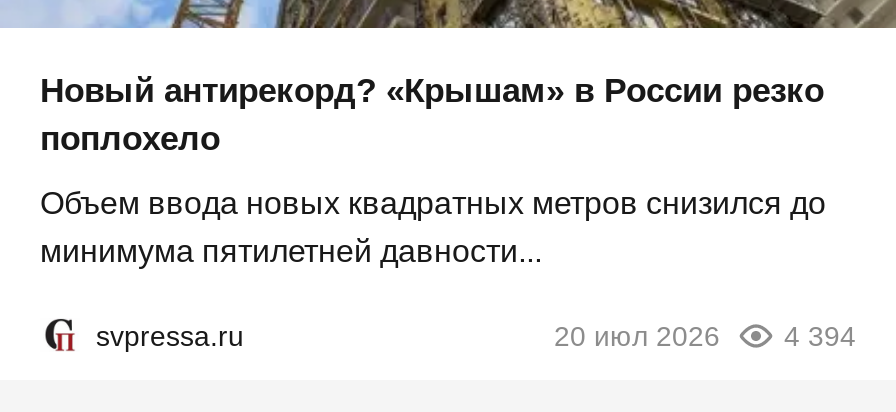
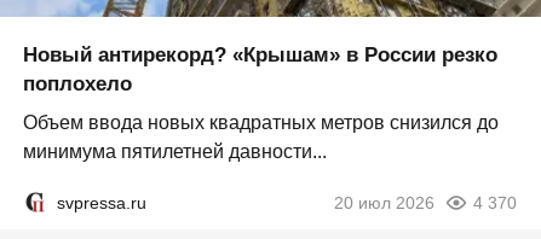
[554,319,856,351] 20 июл 2026 4 394 -> [334,193,517,212] 20 июл 2026 4 370

